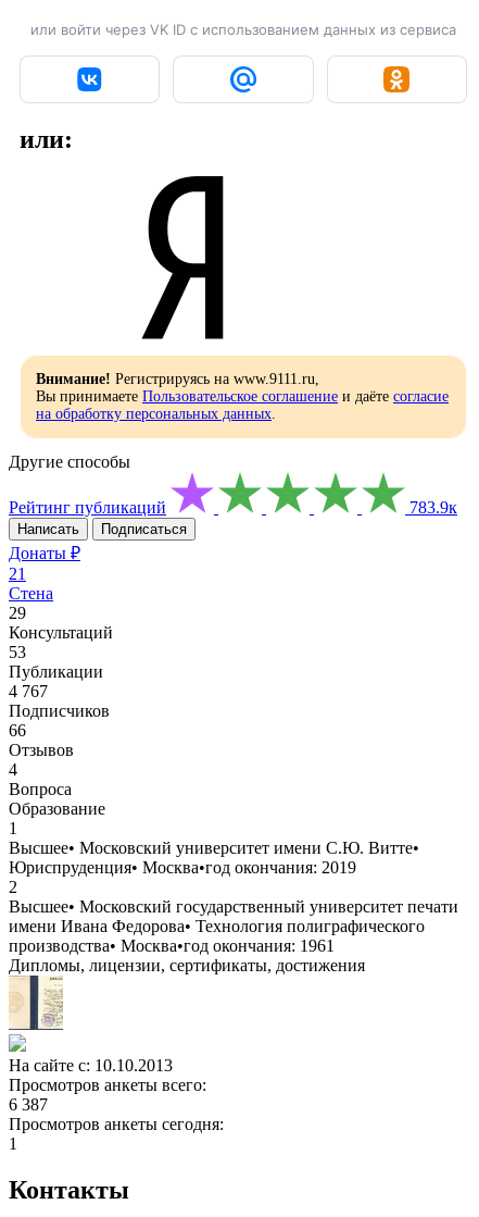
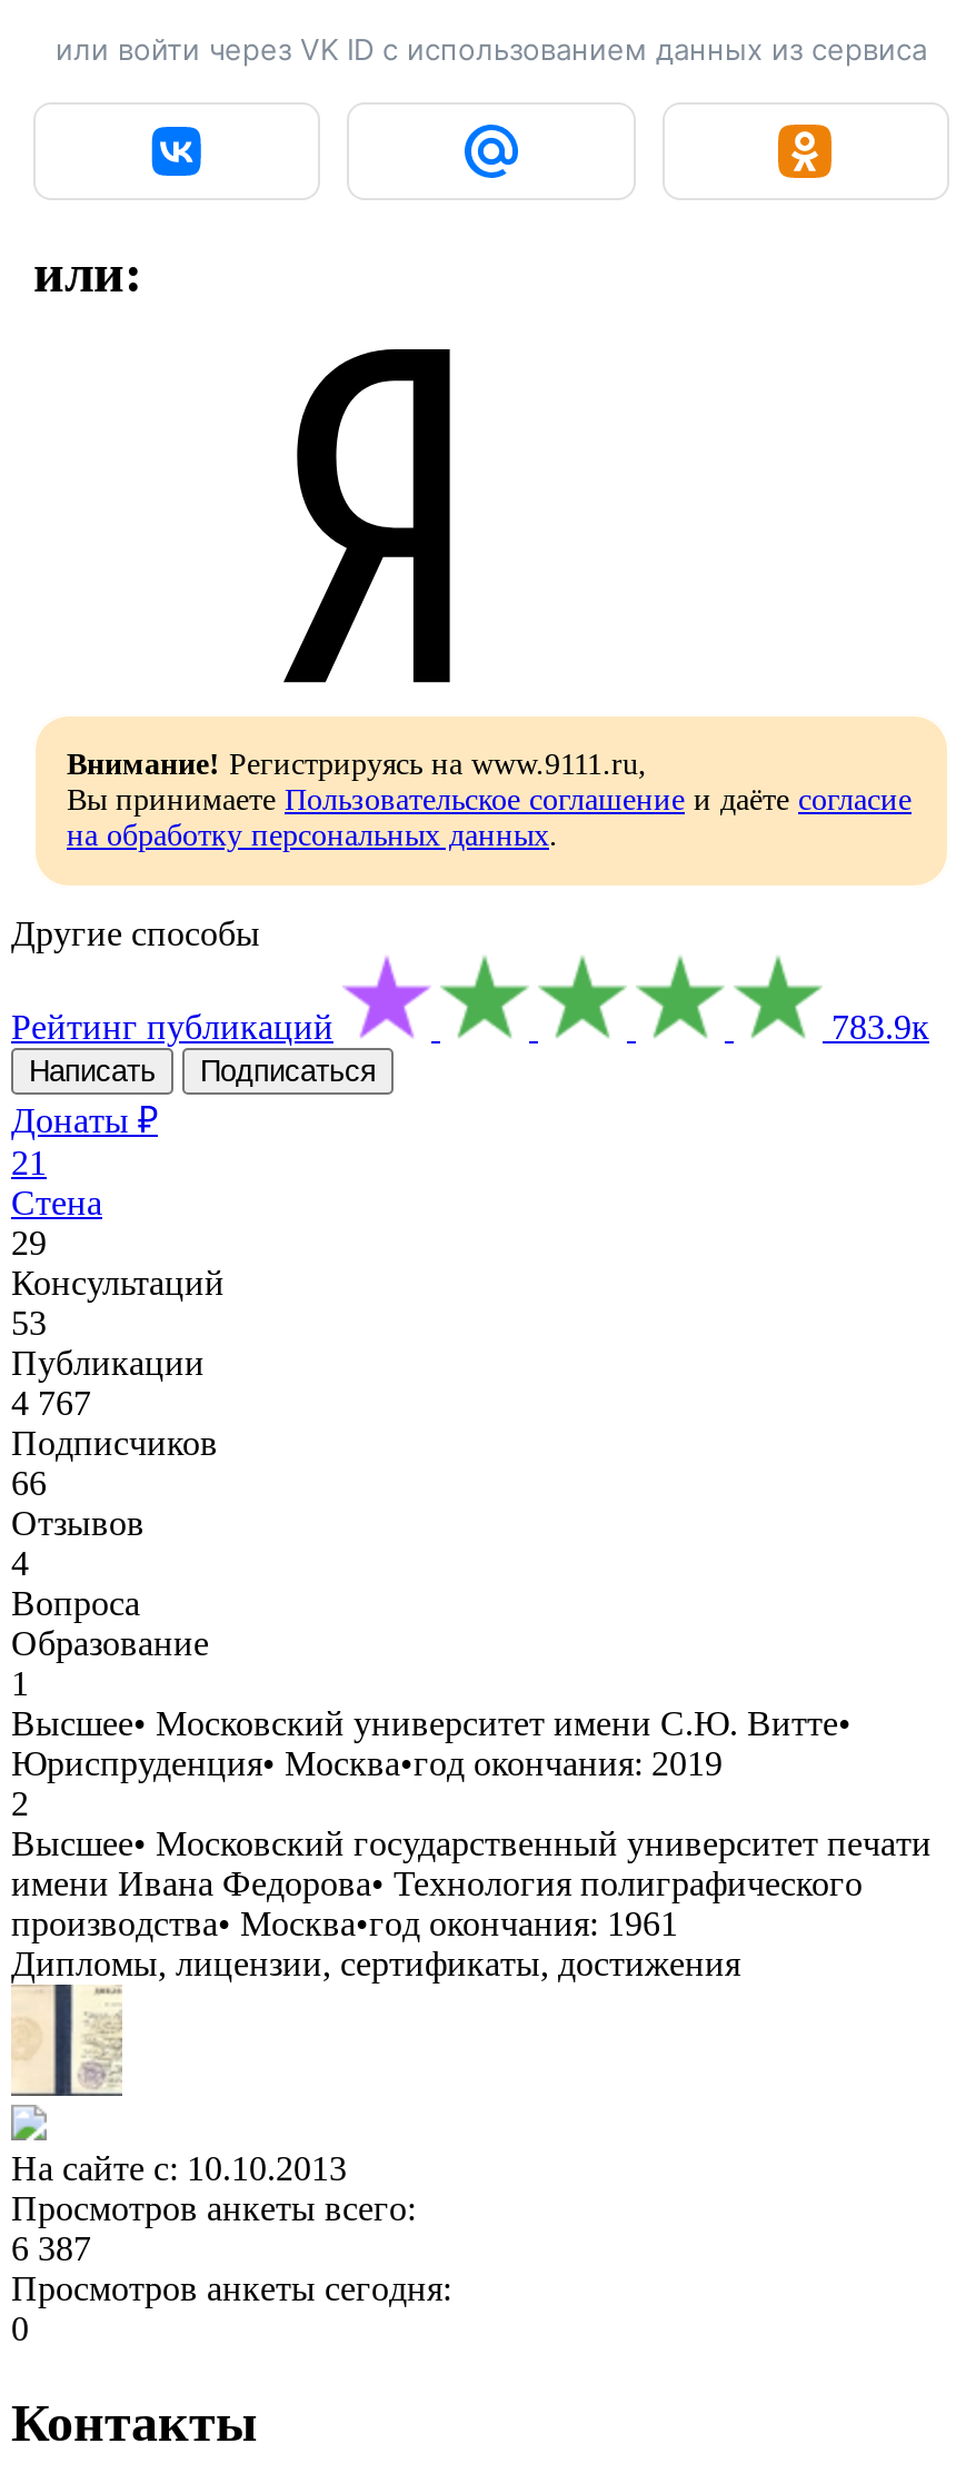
[9,1134,17,1153] 1 -> [11,2310,29,2348] 0

